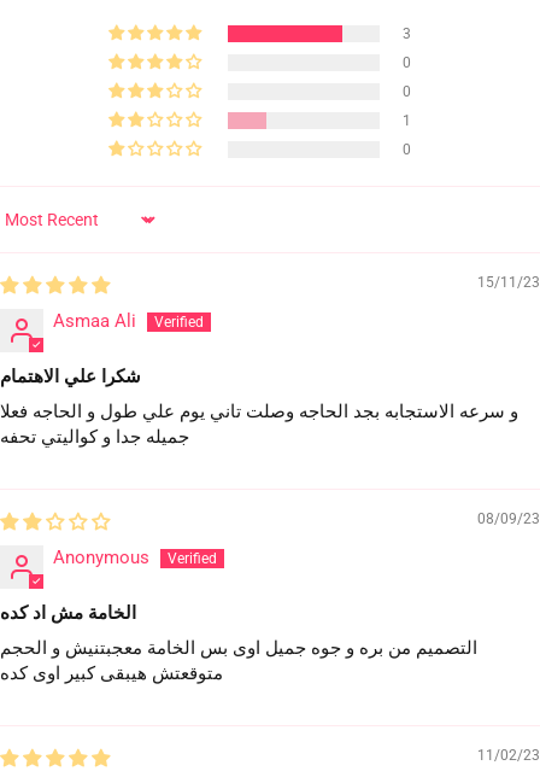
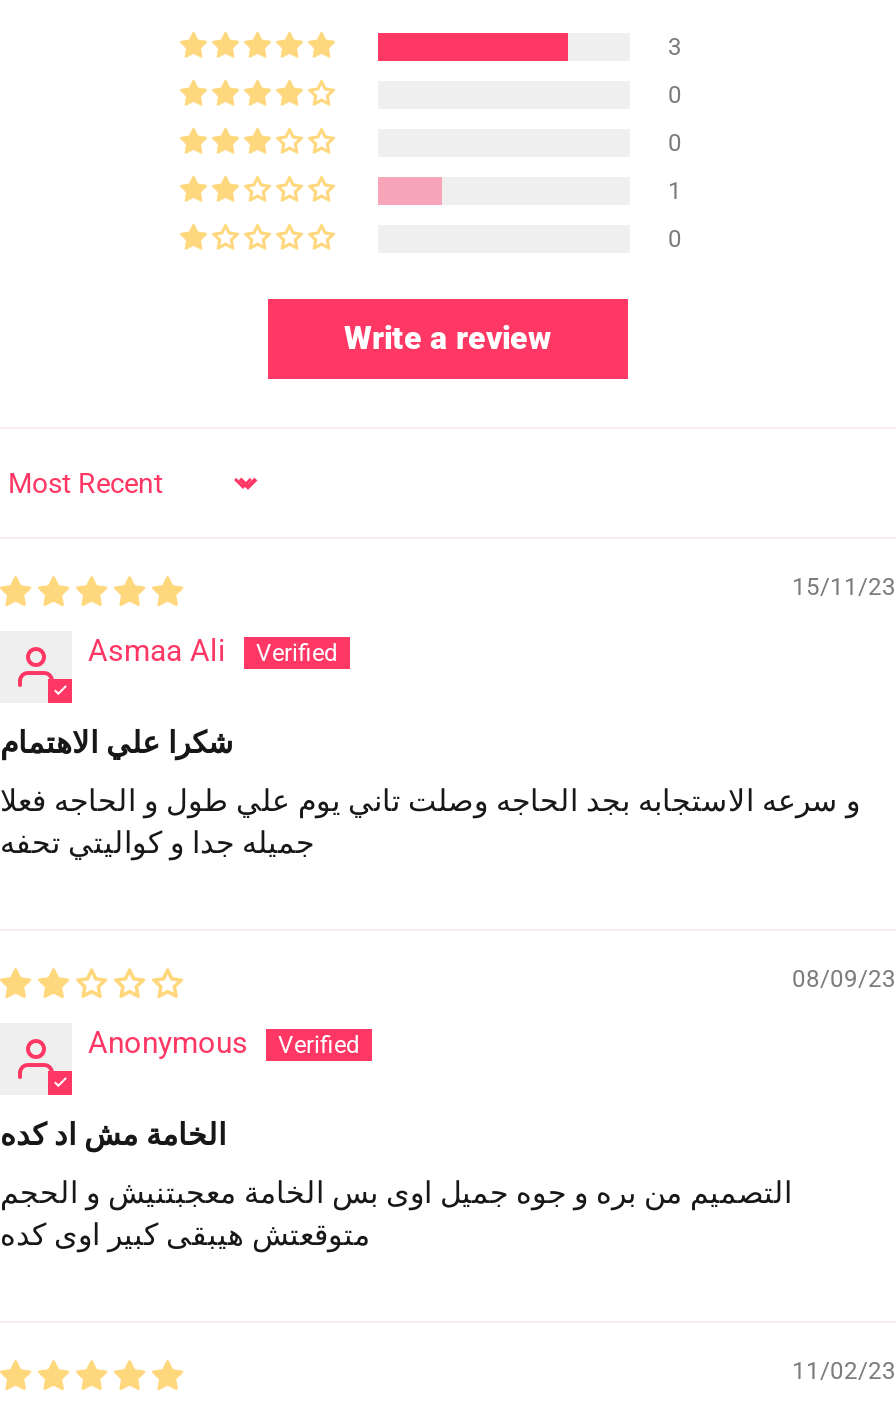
none -> [344,318,552,356] Write a review

